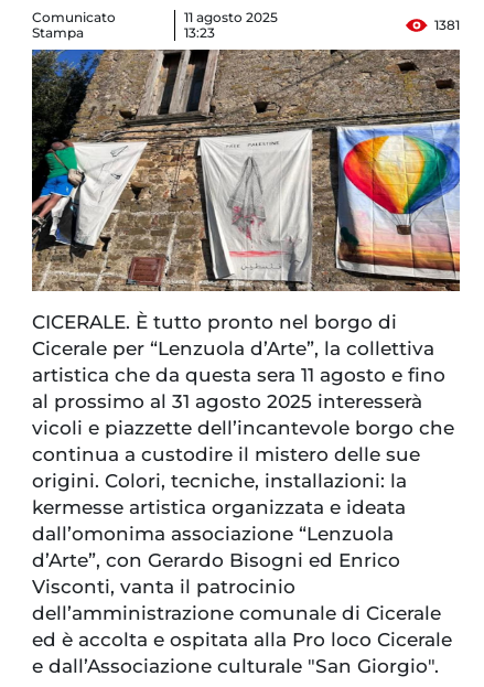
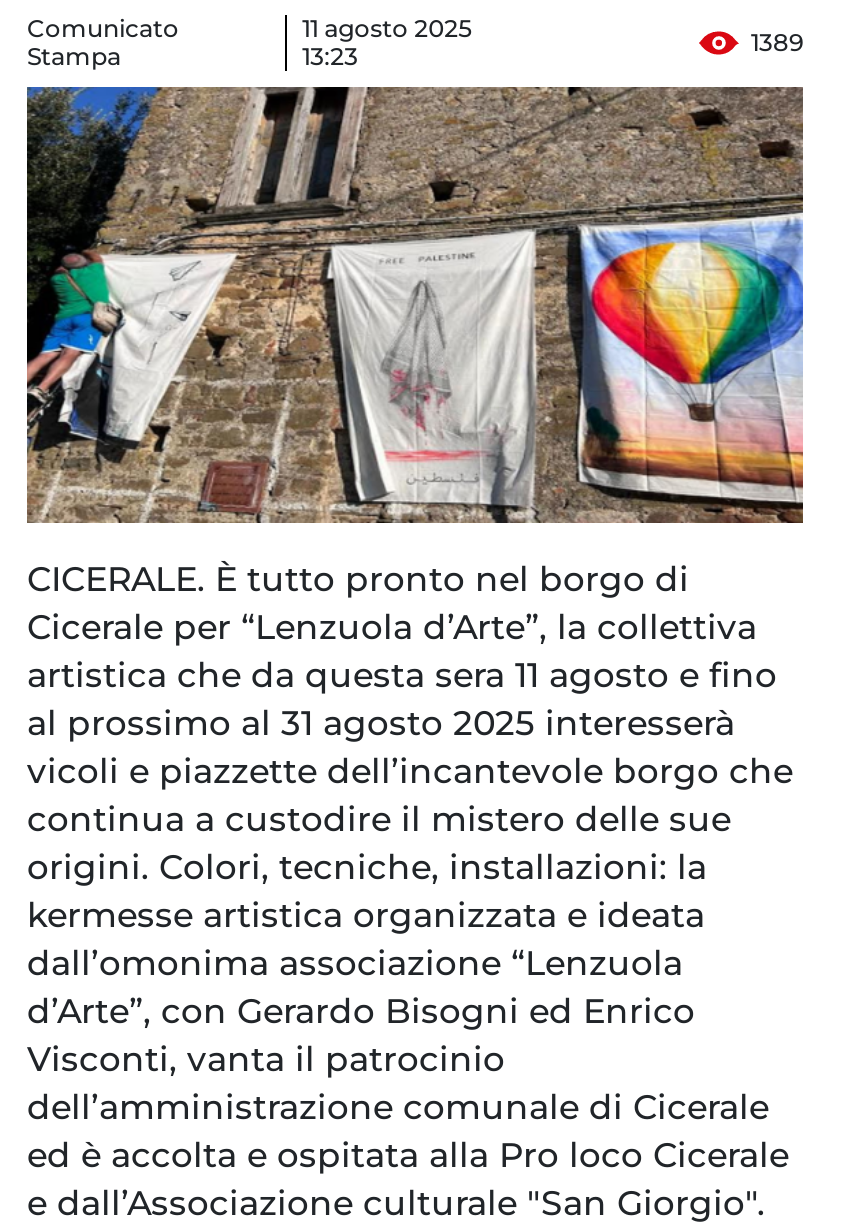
[428,17,460,33] 1381 -> [739,27,803,57] 1389

